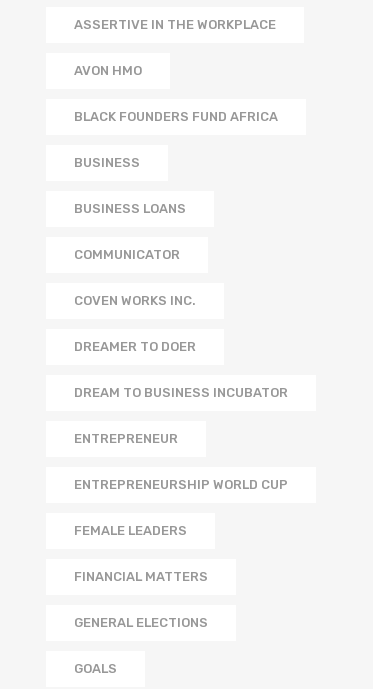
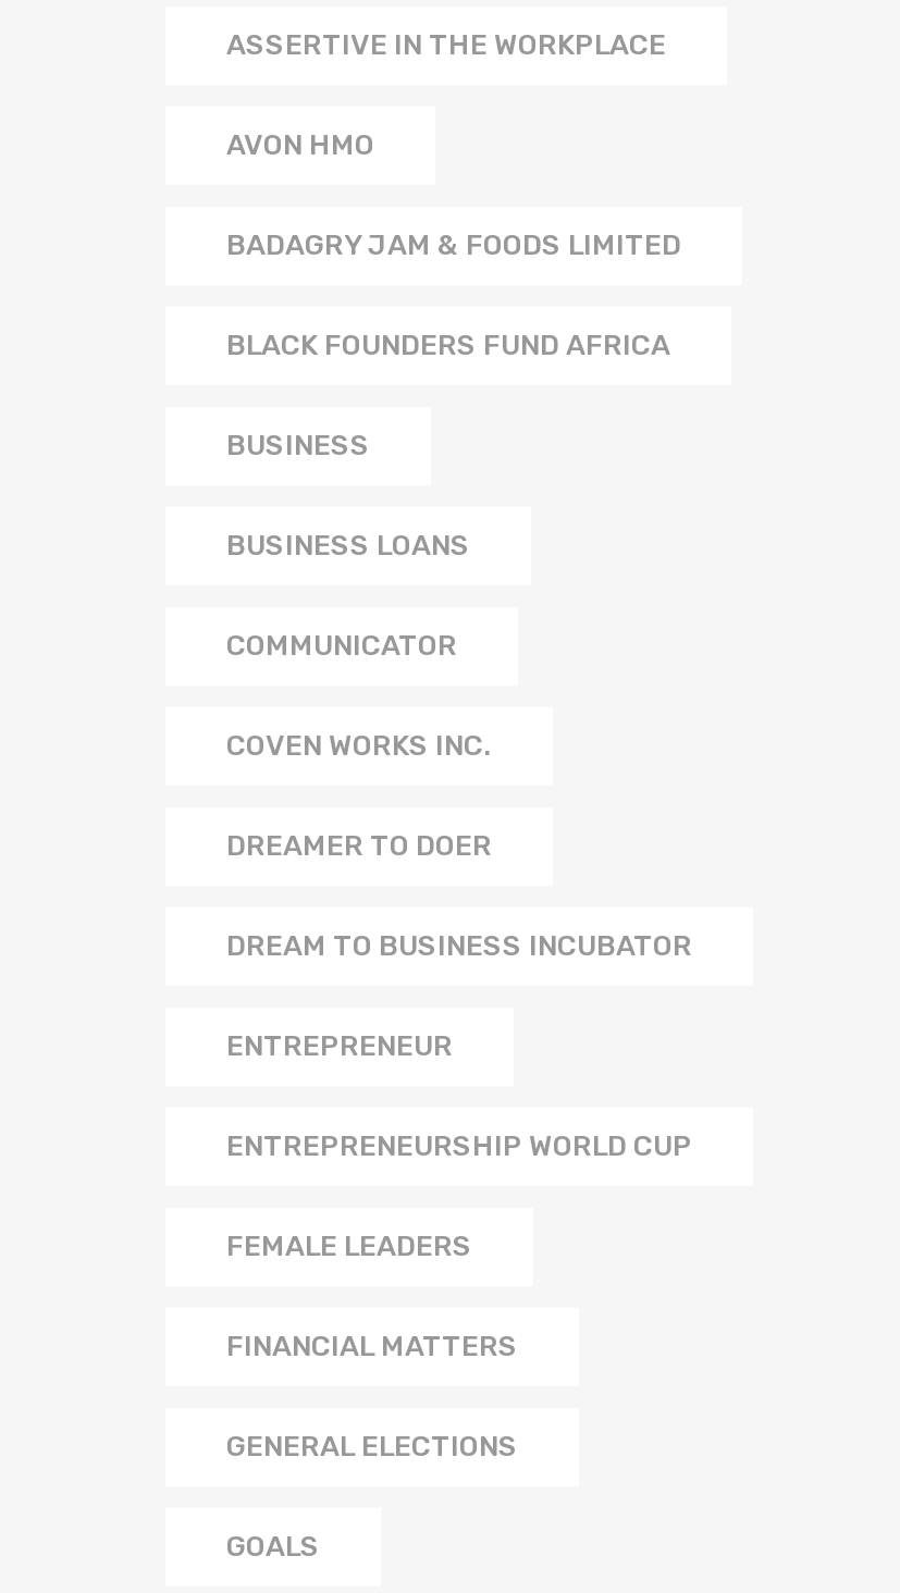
none -> [226,229,681,262] BADAGRY JAM & FOODS LIMITED

